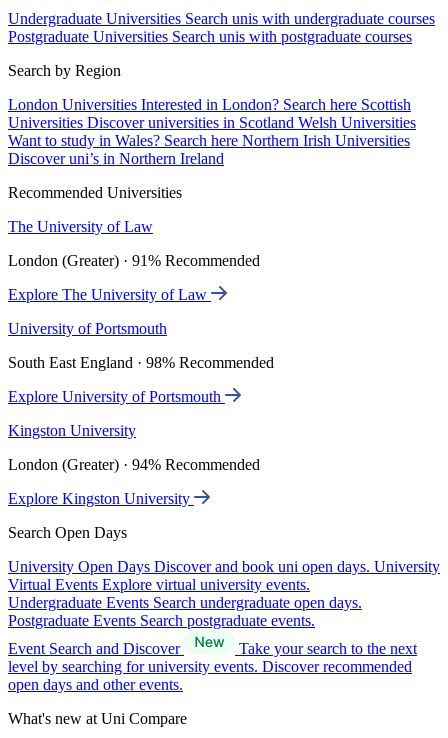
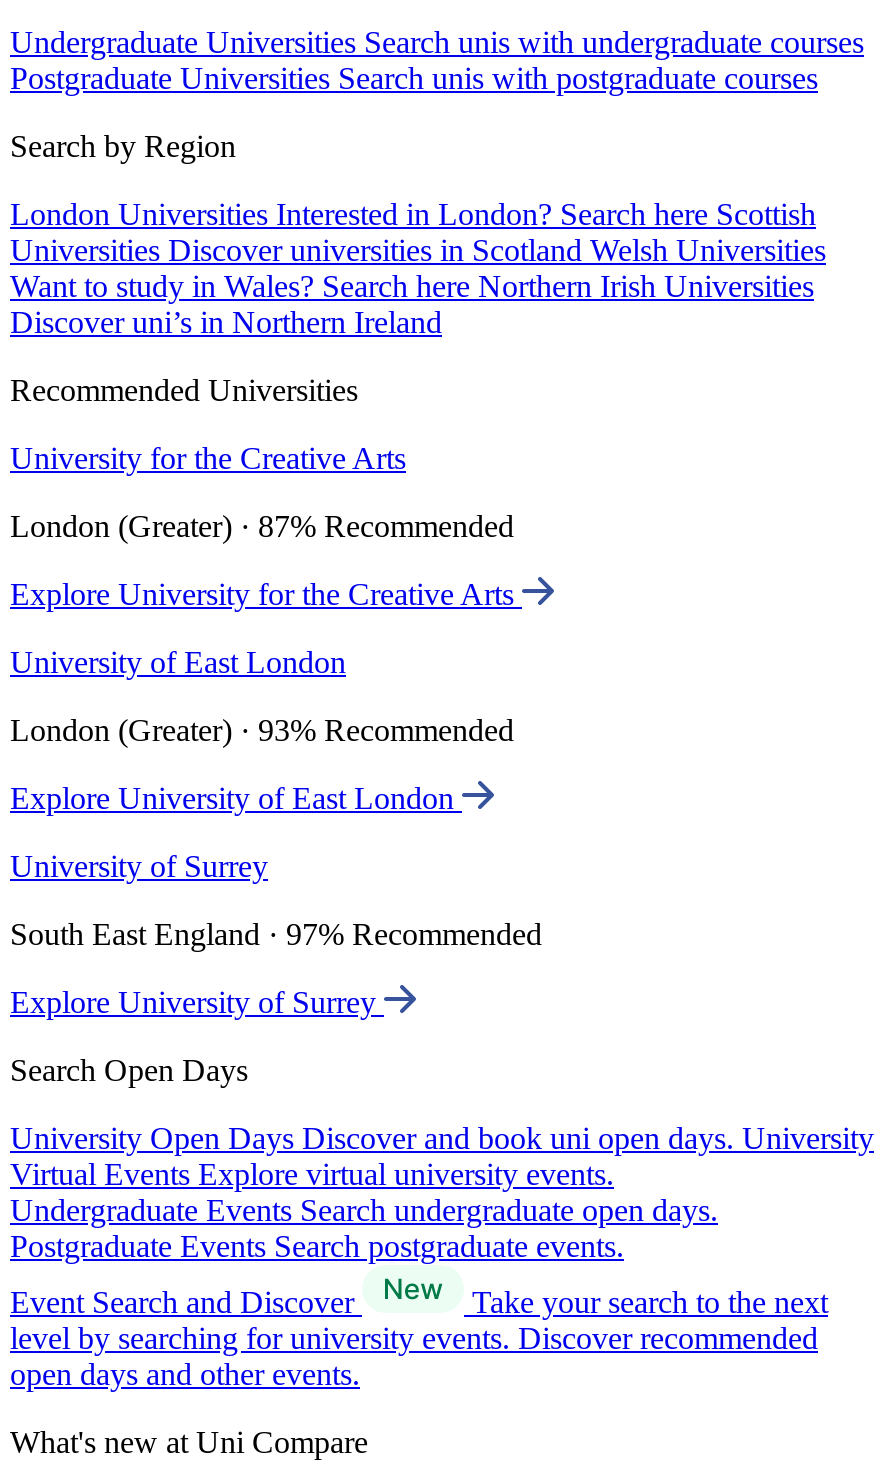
[8,218,153,235] The University of Law -> [10,441,406,475] University for the Creative Arts
[8,252,260,269] London (Greater) · 91% Recommended -> [10,509,514,543] London (Greater) · 87% Recommended
[8,286,211,303] Explore The University of Law -> [10,577,522,611] Explore University for the Creative Arts
[8,320,167,337] University of Portsmouth -> [10,645,346,679] University of East London
[8,354,274,371] South East England · 98% Recommended -> [10,713,514,747] London (Greater) · 93% Recommended
[8,388,225,405] Explore University of Portsmouth -> [10,781,462,815] Explore University of East London
[8,422,136,439] Kingston University -> [10,849,268,883] University of Surrey
[8,456,260,473] London (Greater) · 94% Recommended -> [10,917,542,951] South East England · 97% Recommended
[8,490,194,507] Explore Kingston University -> [10,985,384,1019] Explore University of Surrey

